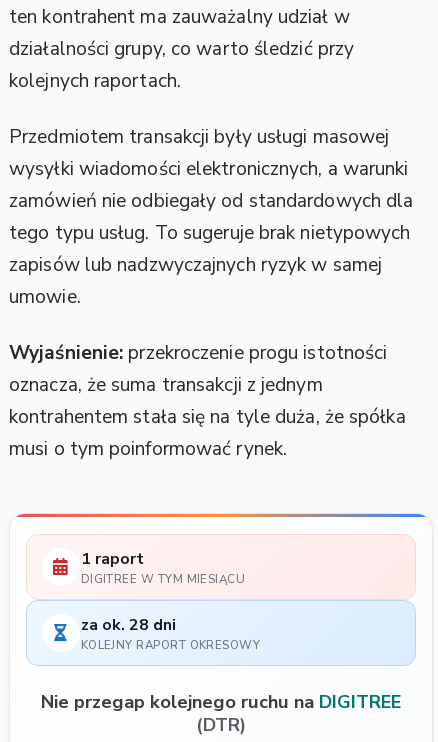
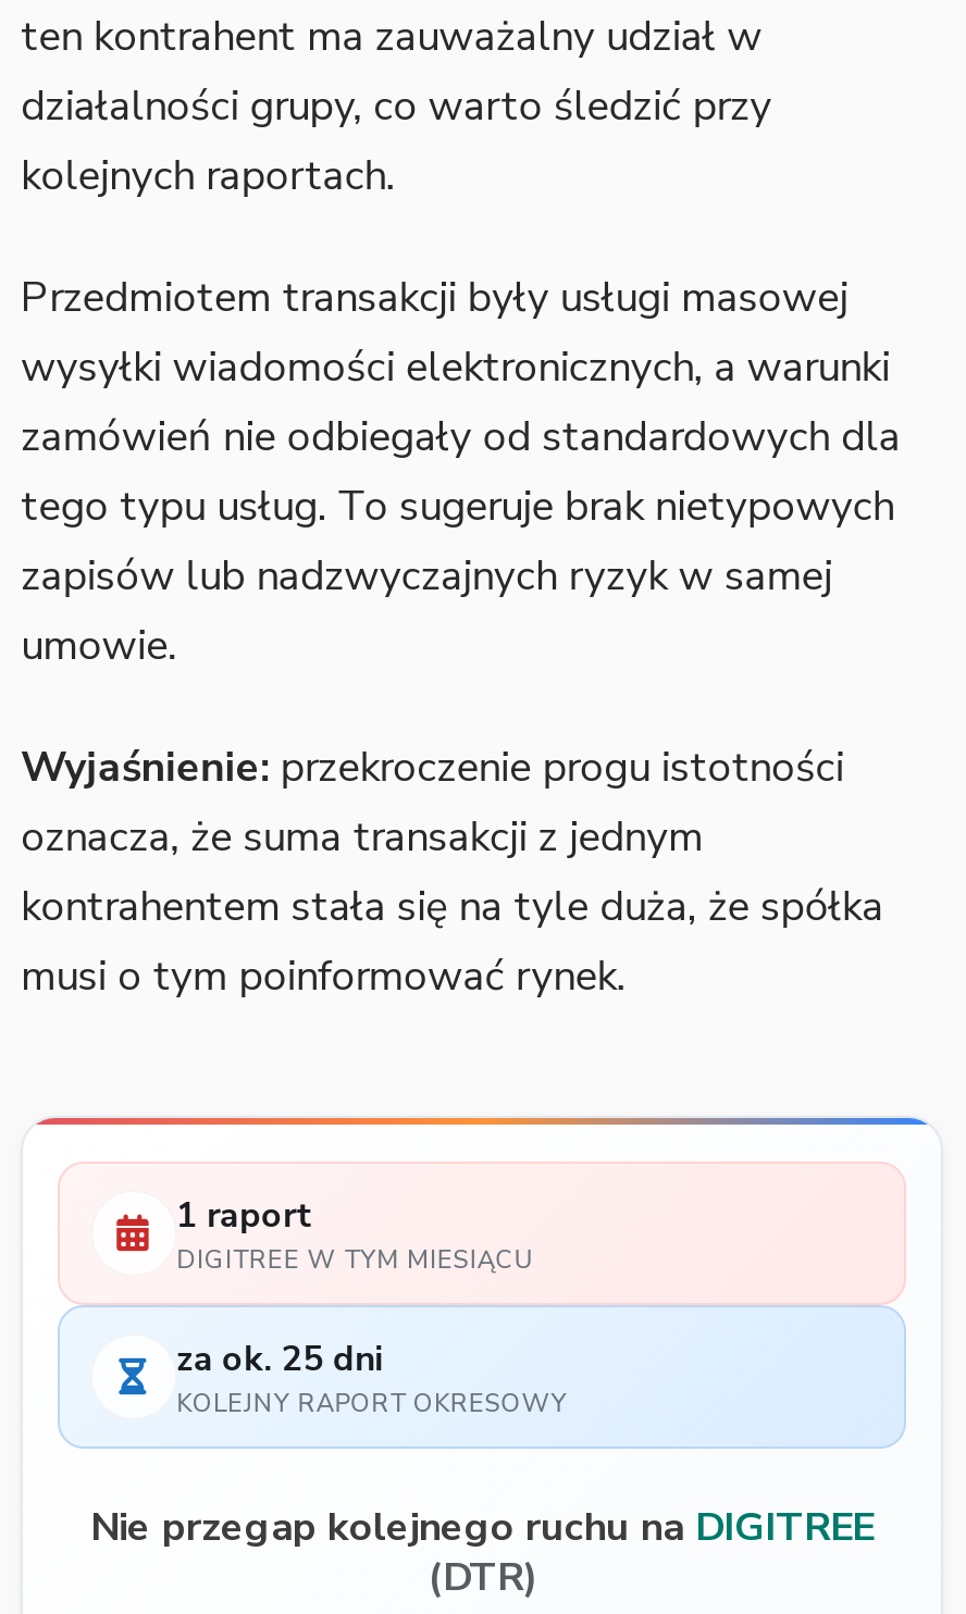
[81,614,176,636] za ok. 28 dni -> [176,1336,383,1384] za ok. 25 dni

